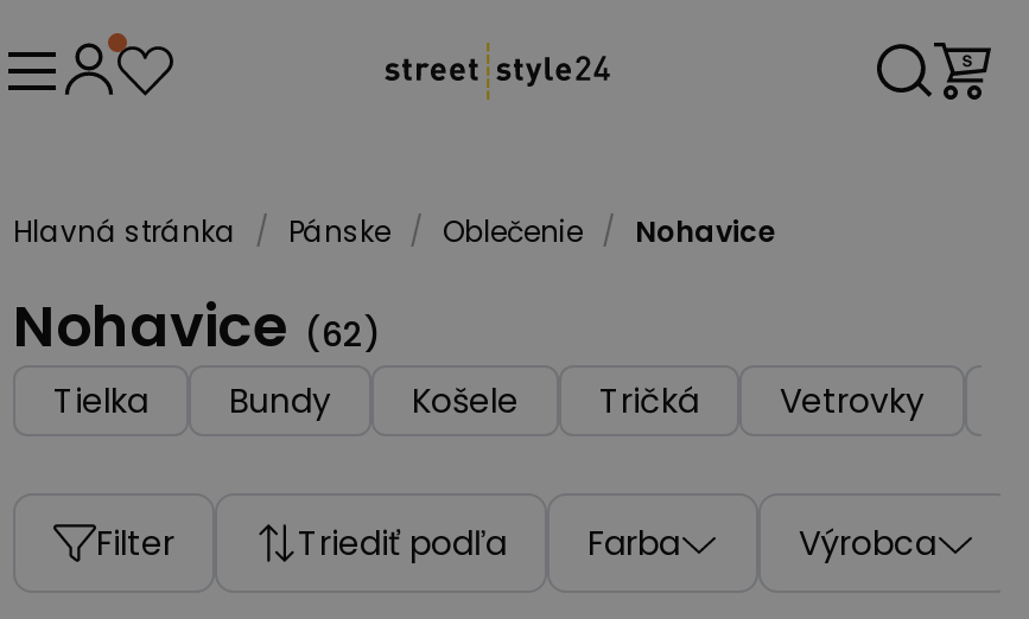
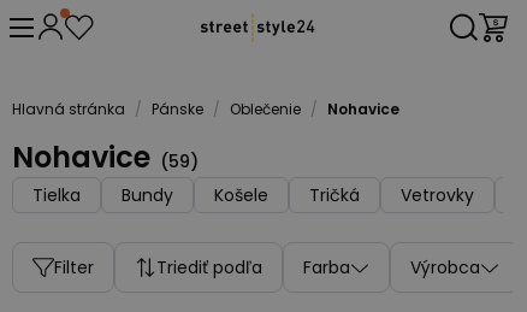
[13,287,381,365] Nohavice (62) -> [12,137,199,177] Nohavice (59)

